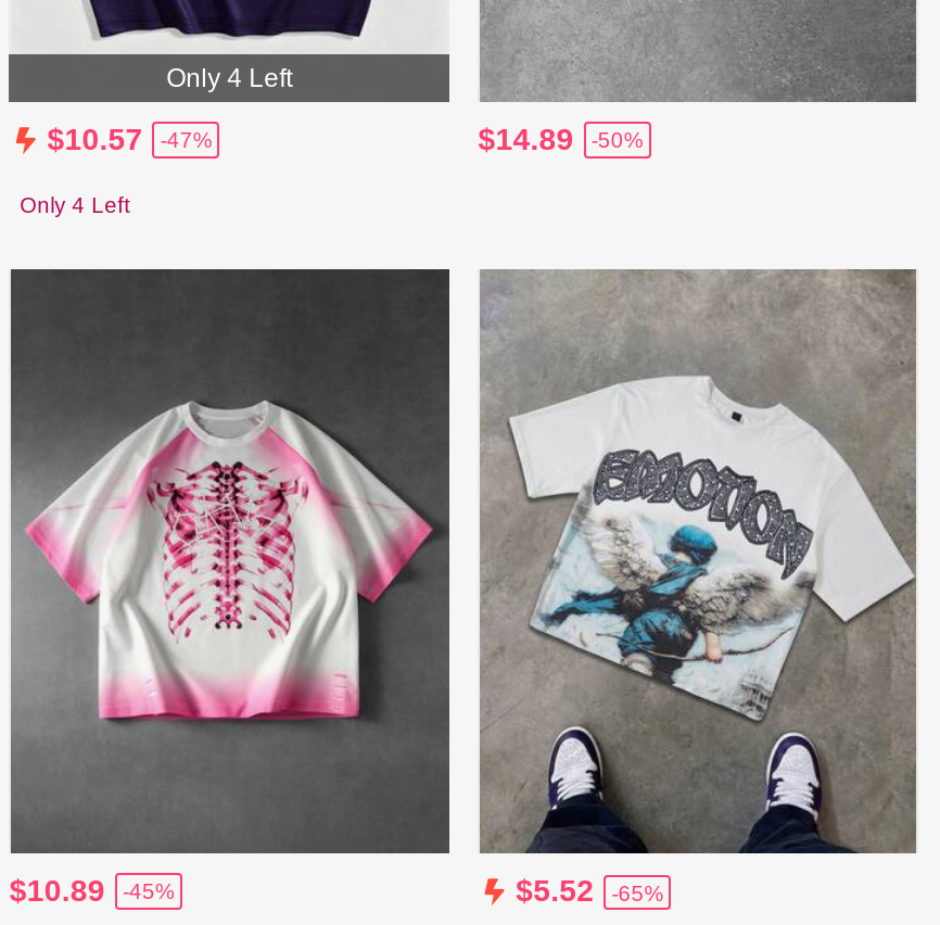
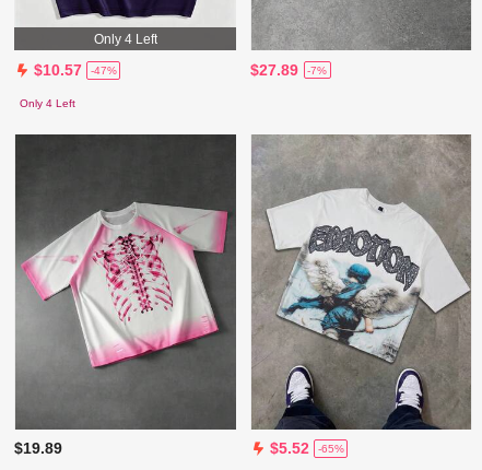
[478,121,643,155] $14.89 | -50% -> [251,61,327,78] $27.89 | -7%
[43,400,443,730] [image] -> [31,201,231,368] [image]
[9,872,175,907] $10.89 | -45% -> [15,439,63,457] $19.89

